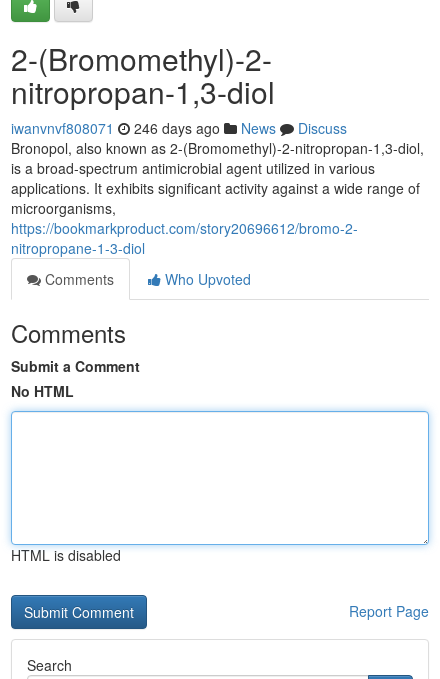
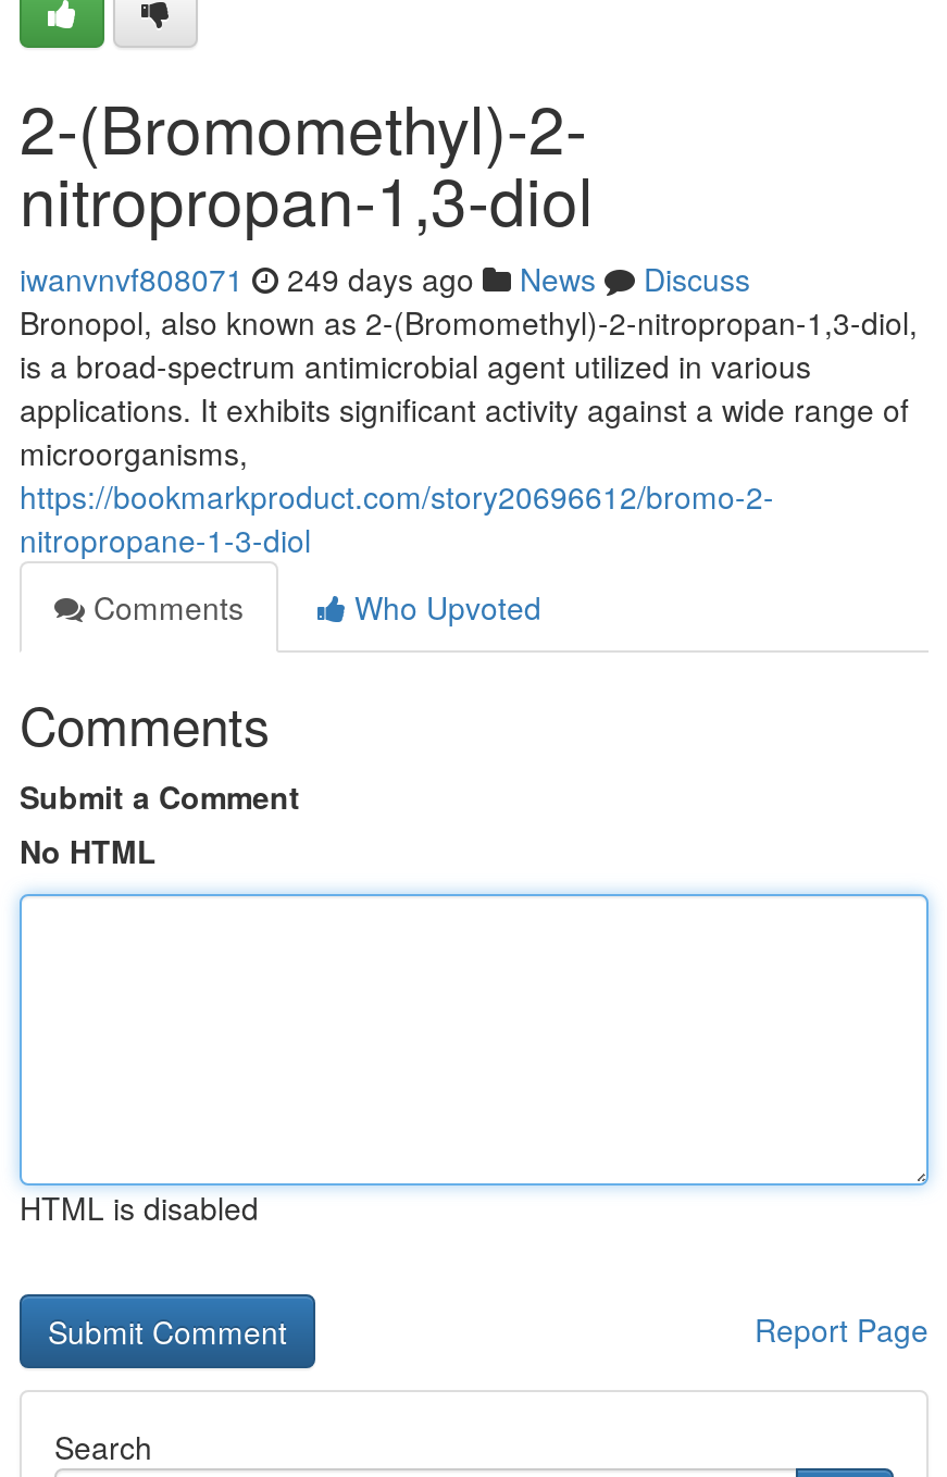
[11,118,347,138] iwanvnvf808071 246 days ago News Discuss -> [20,257,750,300] iwanvnvf808071 249 days ago News Discuss

